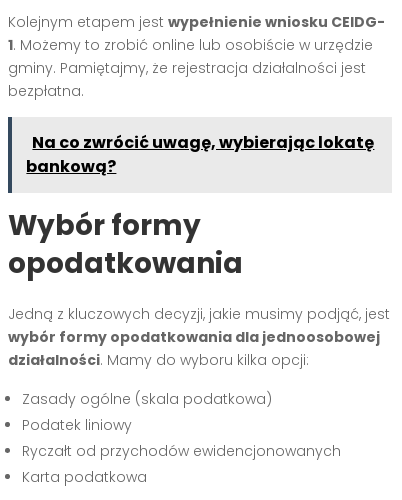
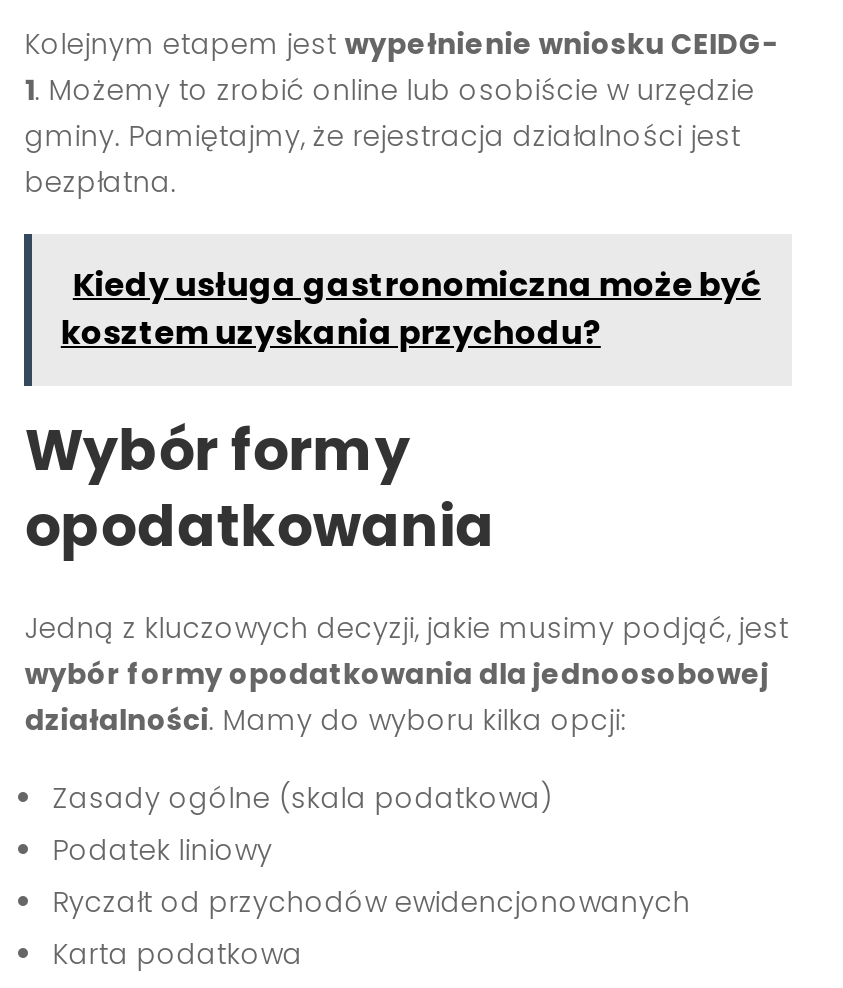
[26,131,374,178] Na co zwrócić uwagę, wybierając lokatę | bankową? -> [61,262,761,356] Kiedy usługa gastronomiczna może być | kosztem uzyskania przychodu?

